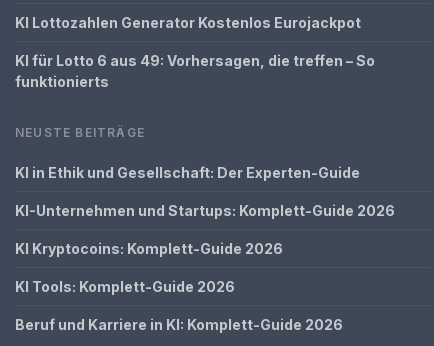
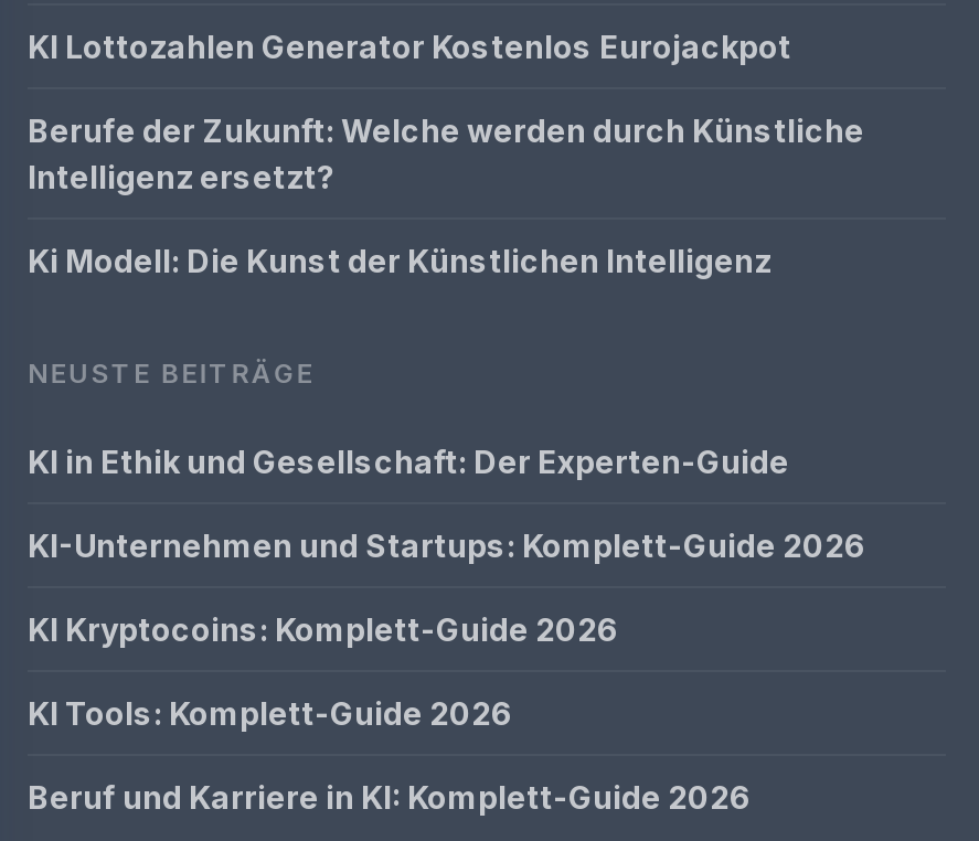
[15,52,375,90] KI für Lotto 6 aus 49: Vorhersagen, die treffen – So | funktionierts -> [28,113,864,280] Berufe der Zukunft: Welche werden durch Künstliche | Intelligenz ersetzt? | Ki Modell: Die Kunst der Künstlichen Intelligenz

